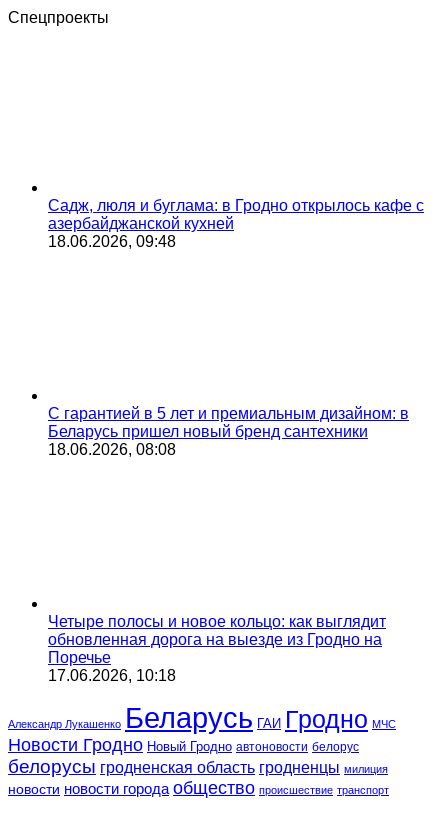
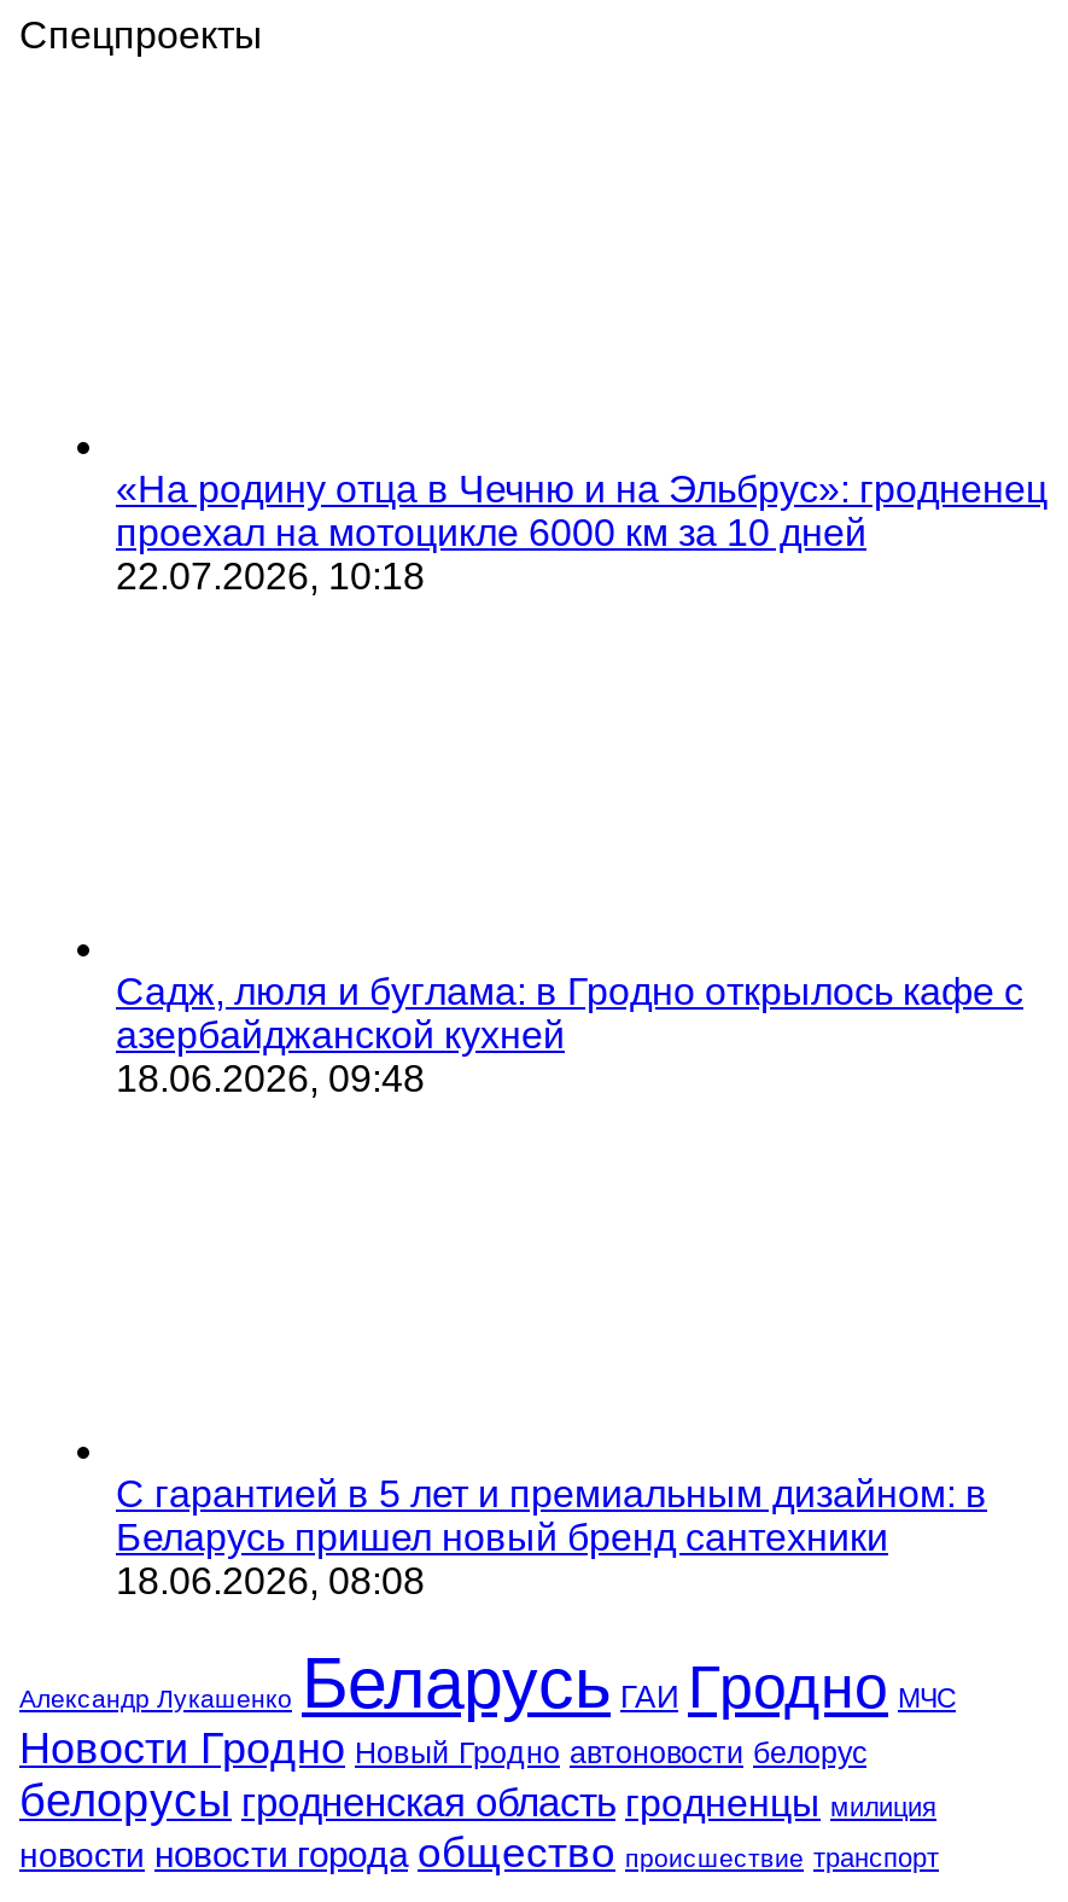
none -> [116,468,1047,596] «На родину отца в Чечню и на Эльбрус»: гродненец | проехал на мотоцикле 6000 км за 10 дней | 22.07.2026, 10:18
moved [48,197,424,458] -> [116,970,1023,1601]: Садж, люля и буглама: в Гродно открылось кафе с | азербайджанской кухней | 18.06.2026, 09:48 | С гарантией в 5 лет и премиальным дизайном: в | Беларусь пришел новый бренд сантехники | 18.06.2026, 08:08
[48,613,386,684] Четыре полосы и новое кольцо: как выглядит | обновленная дорога на выезде из Гродно на | Поречье | 17.06.2026, 10:18 -> none

